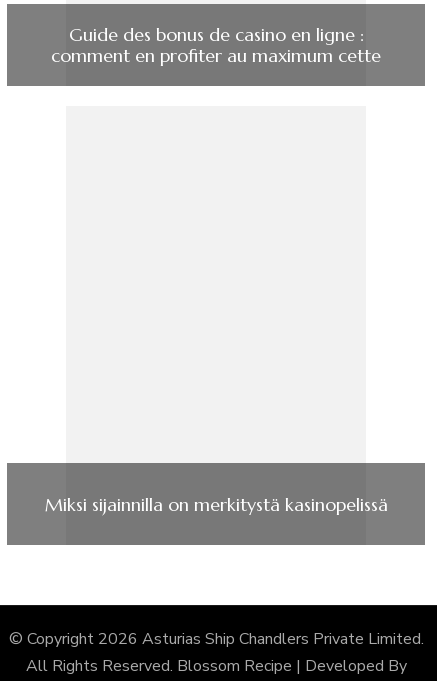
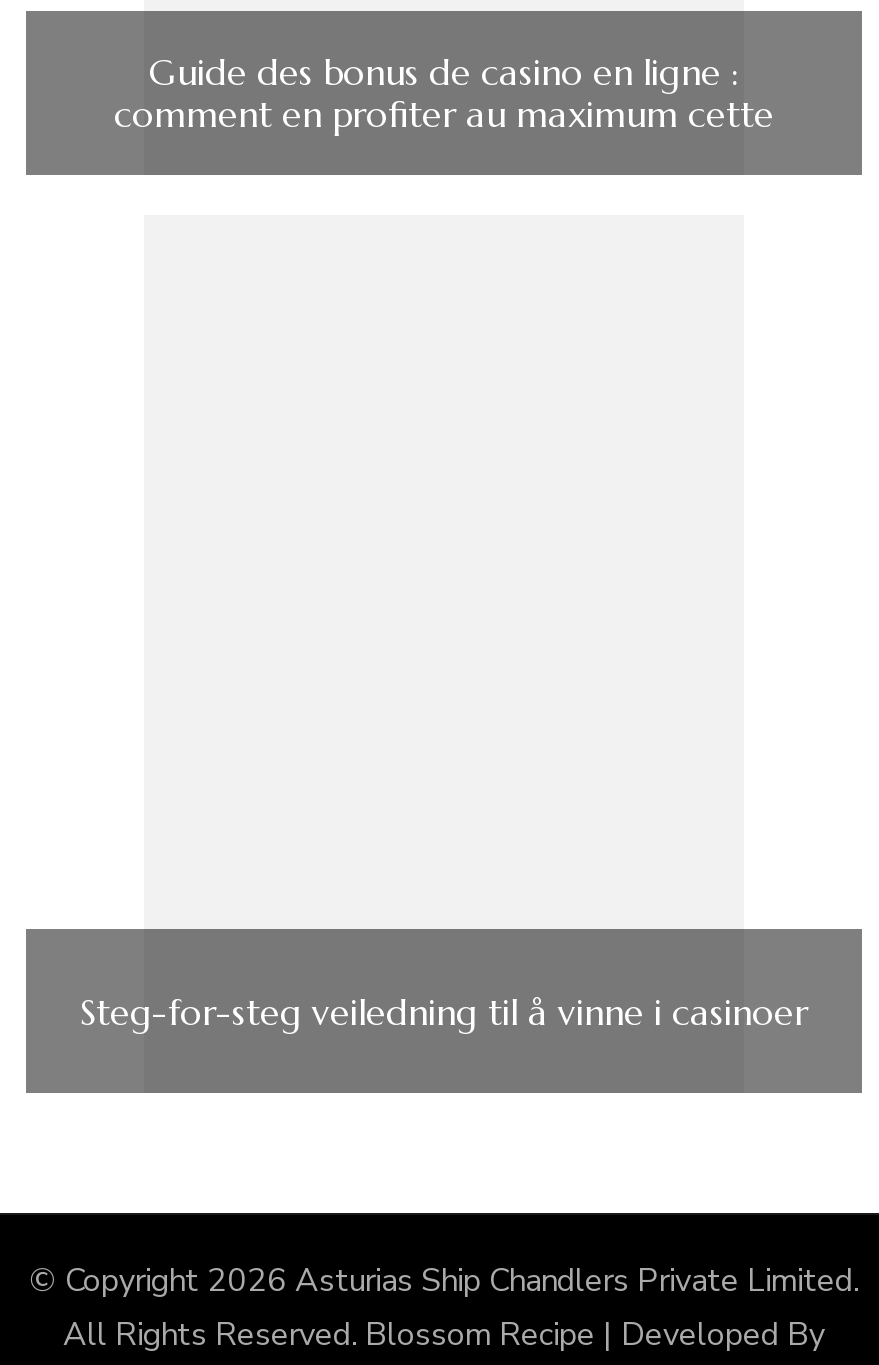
[44,492,387,515] Miksi sijainnilla on merkitystä kasinopelissä -> [80,988,808,1034] Steg-for-steg veiledning til å vinne i casinoer

